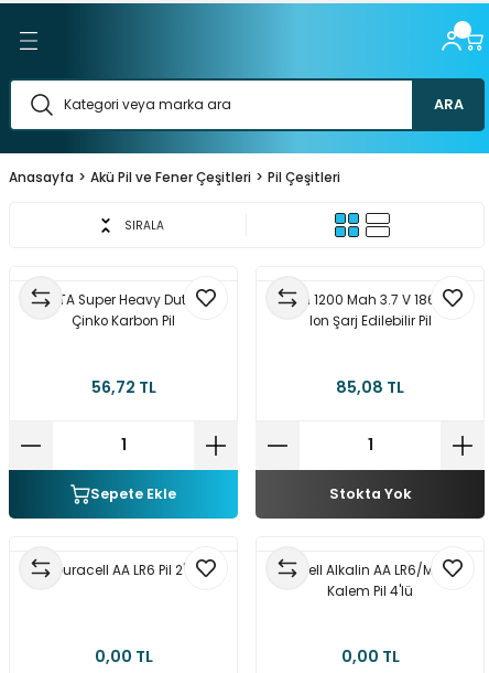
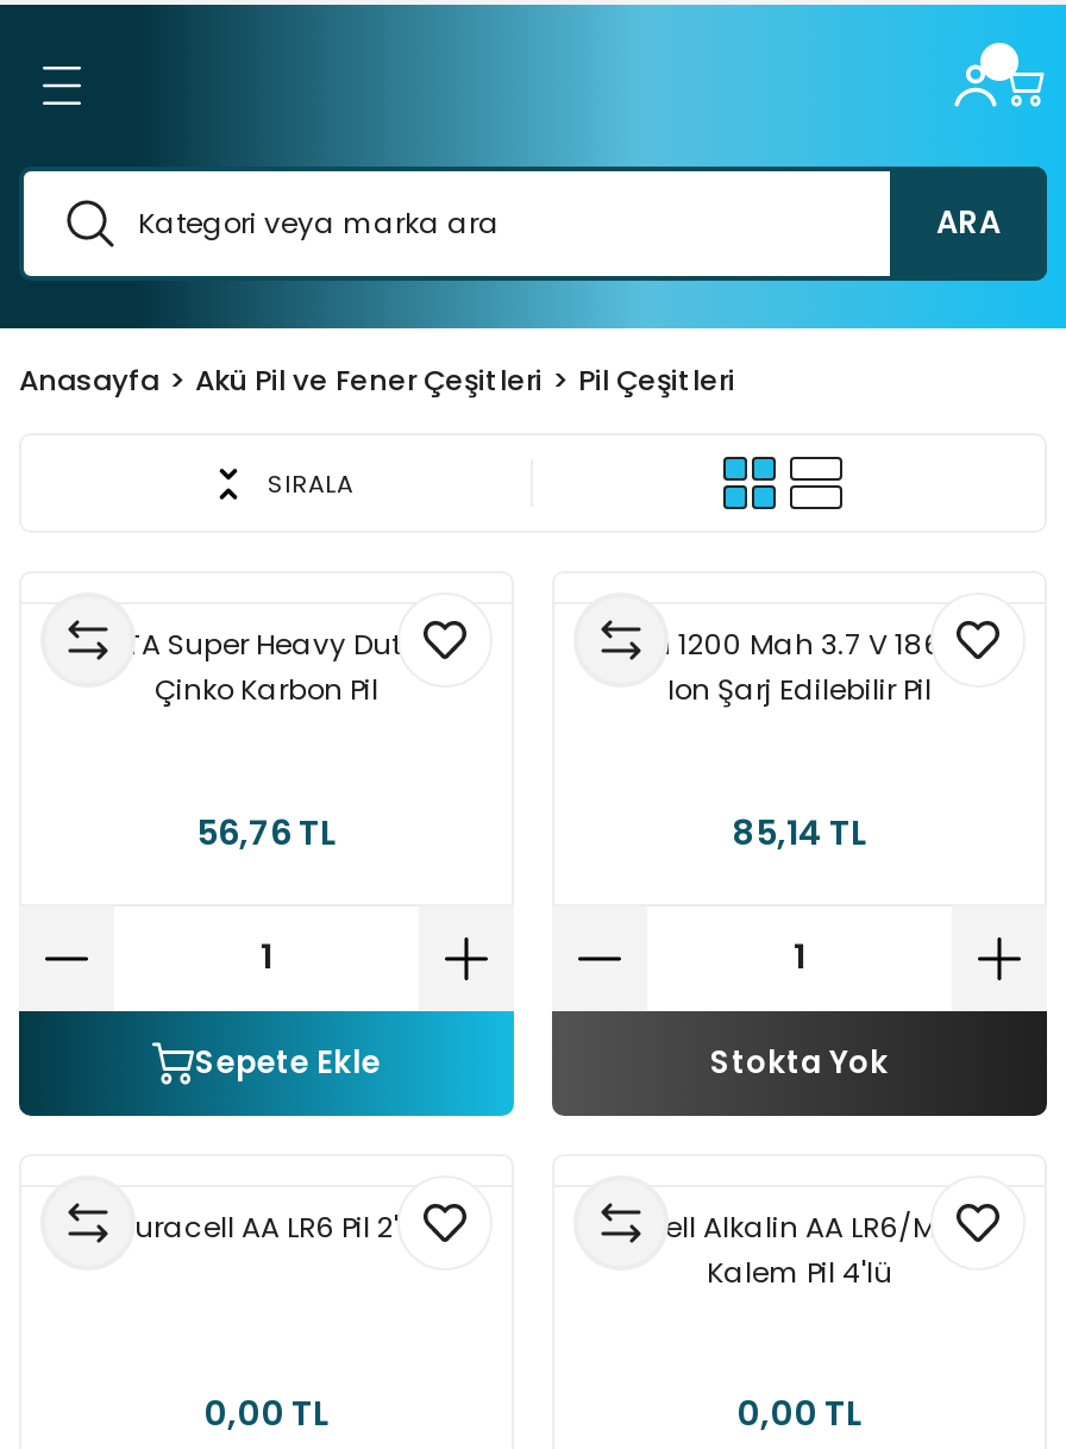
[91,376,156,398] 56,72 TL -> [196,808,337,856] 56,76 TL
[336,376,404,398] 85,08 TL -> [732,808,867,856] 85,14 TL

